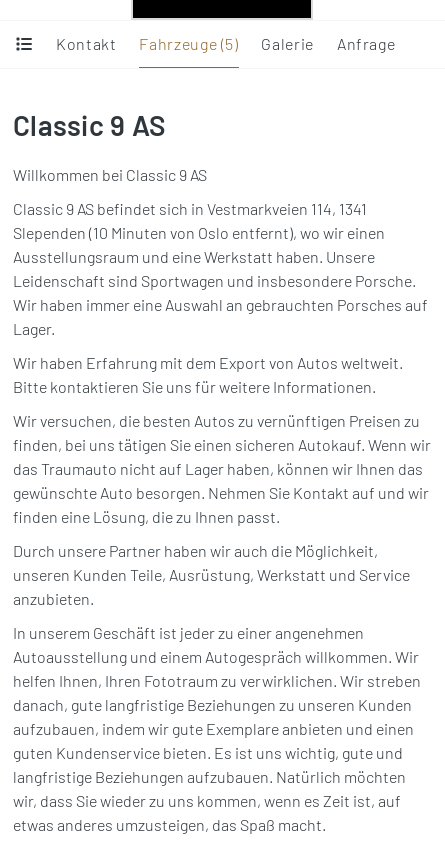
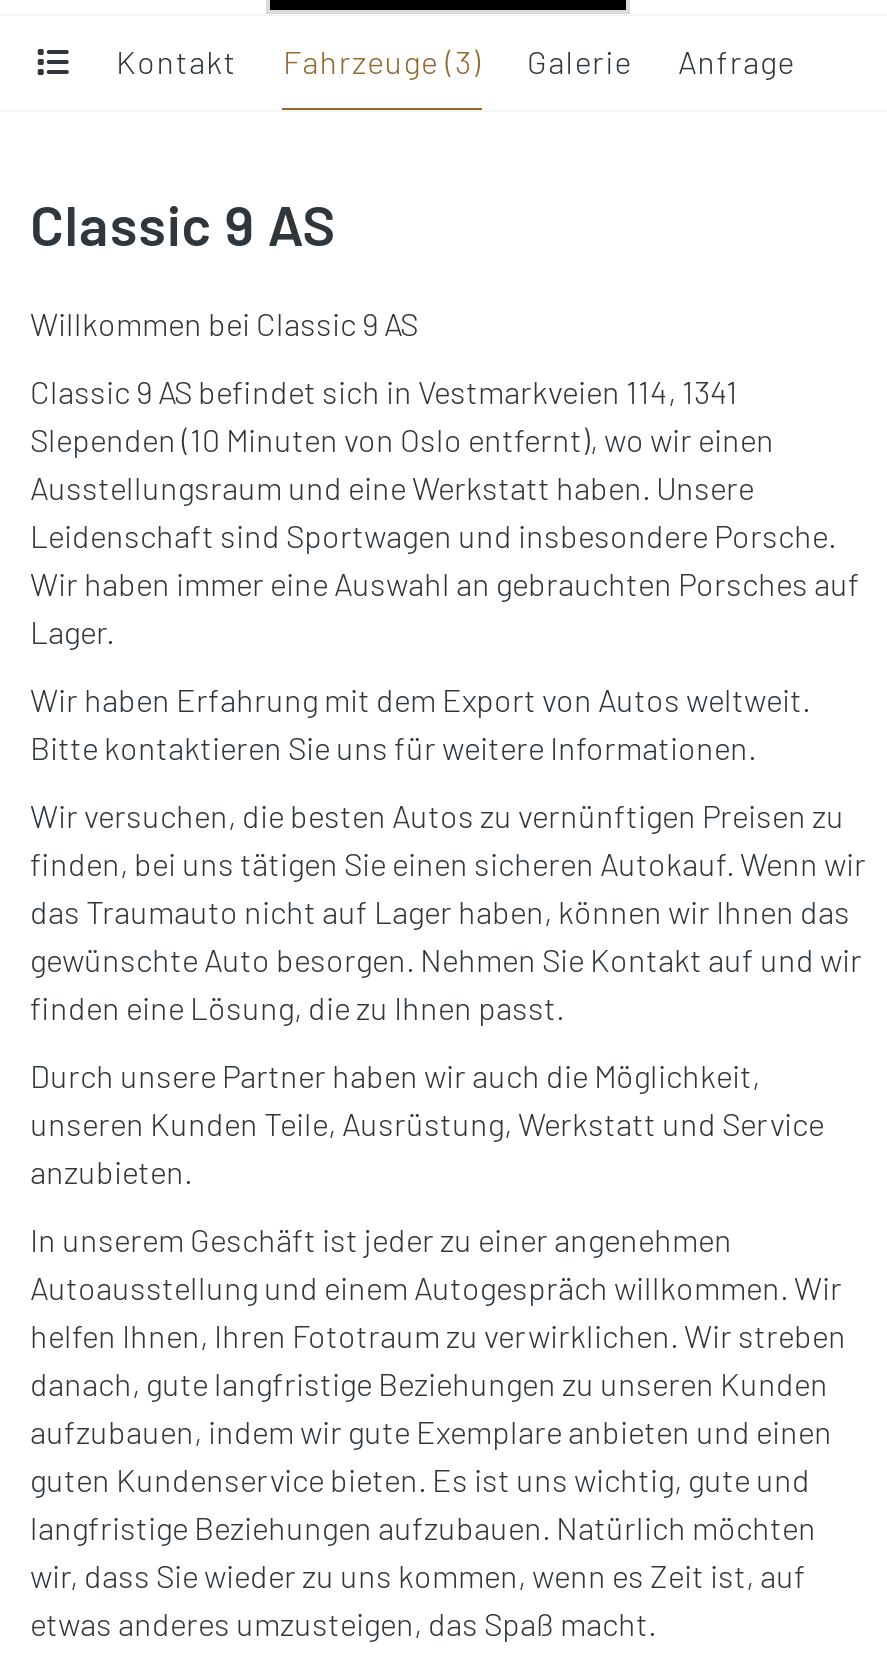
[56,33,395,52] Kontakt Fahrzeuge (5) Galerie Anfrage -> [115,42,795,80] Kontakt Fahrzeuge (3) Galerie Anfrage

